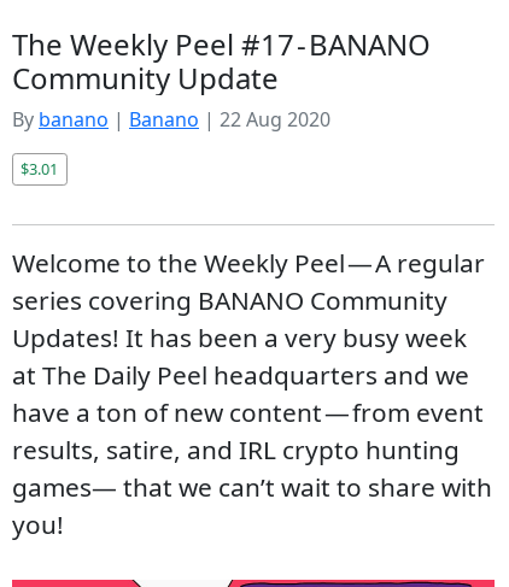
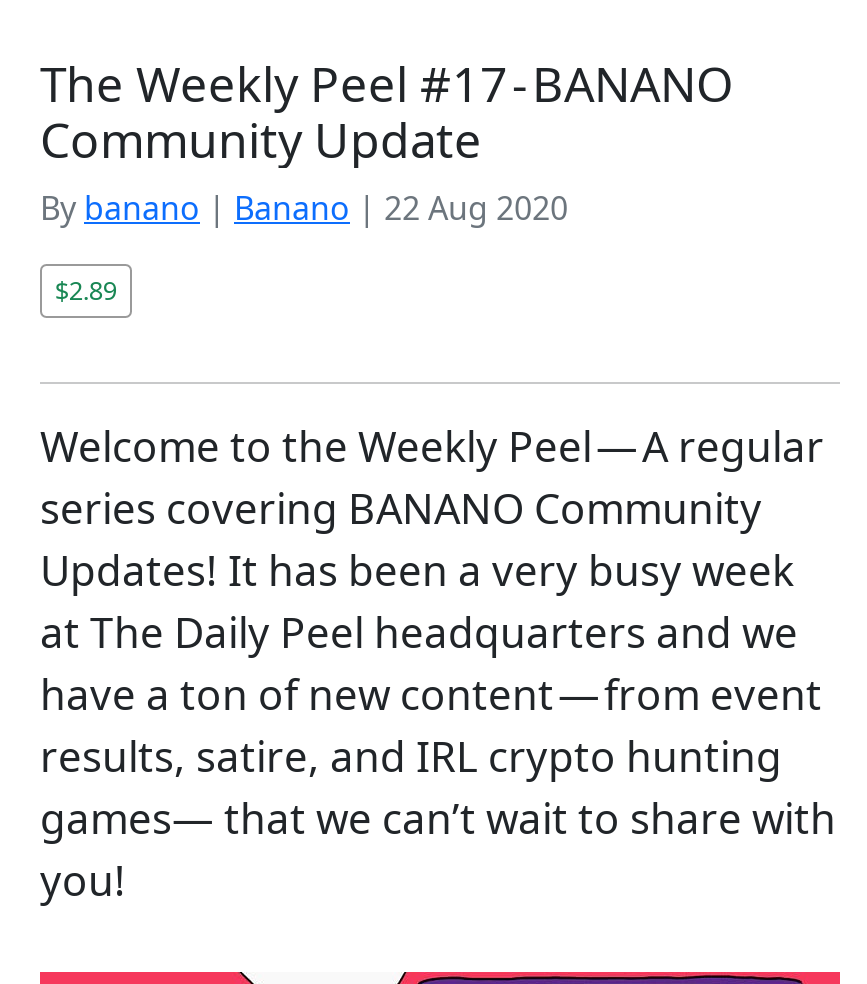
[21,158,58,179] $3.01 -> [55,272,117,308] $2.89

